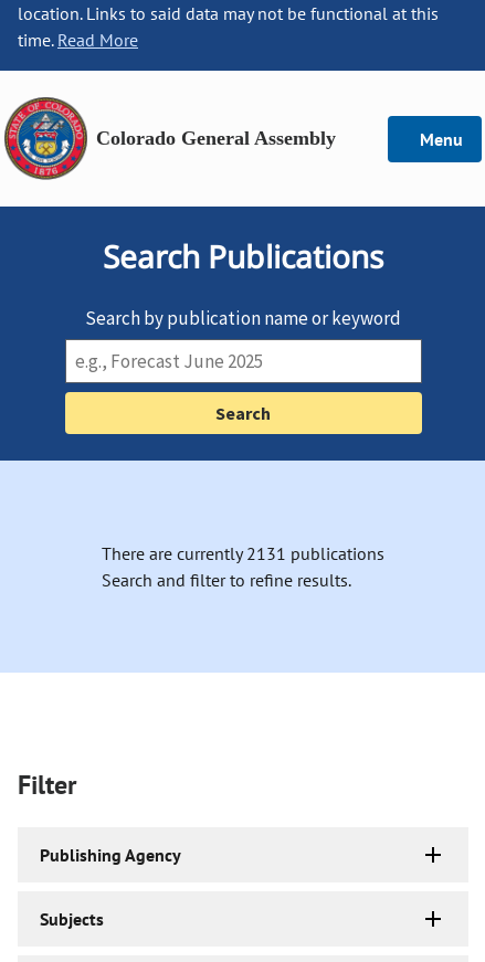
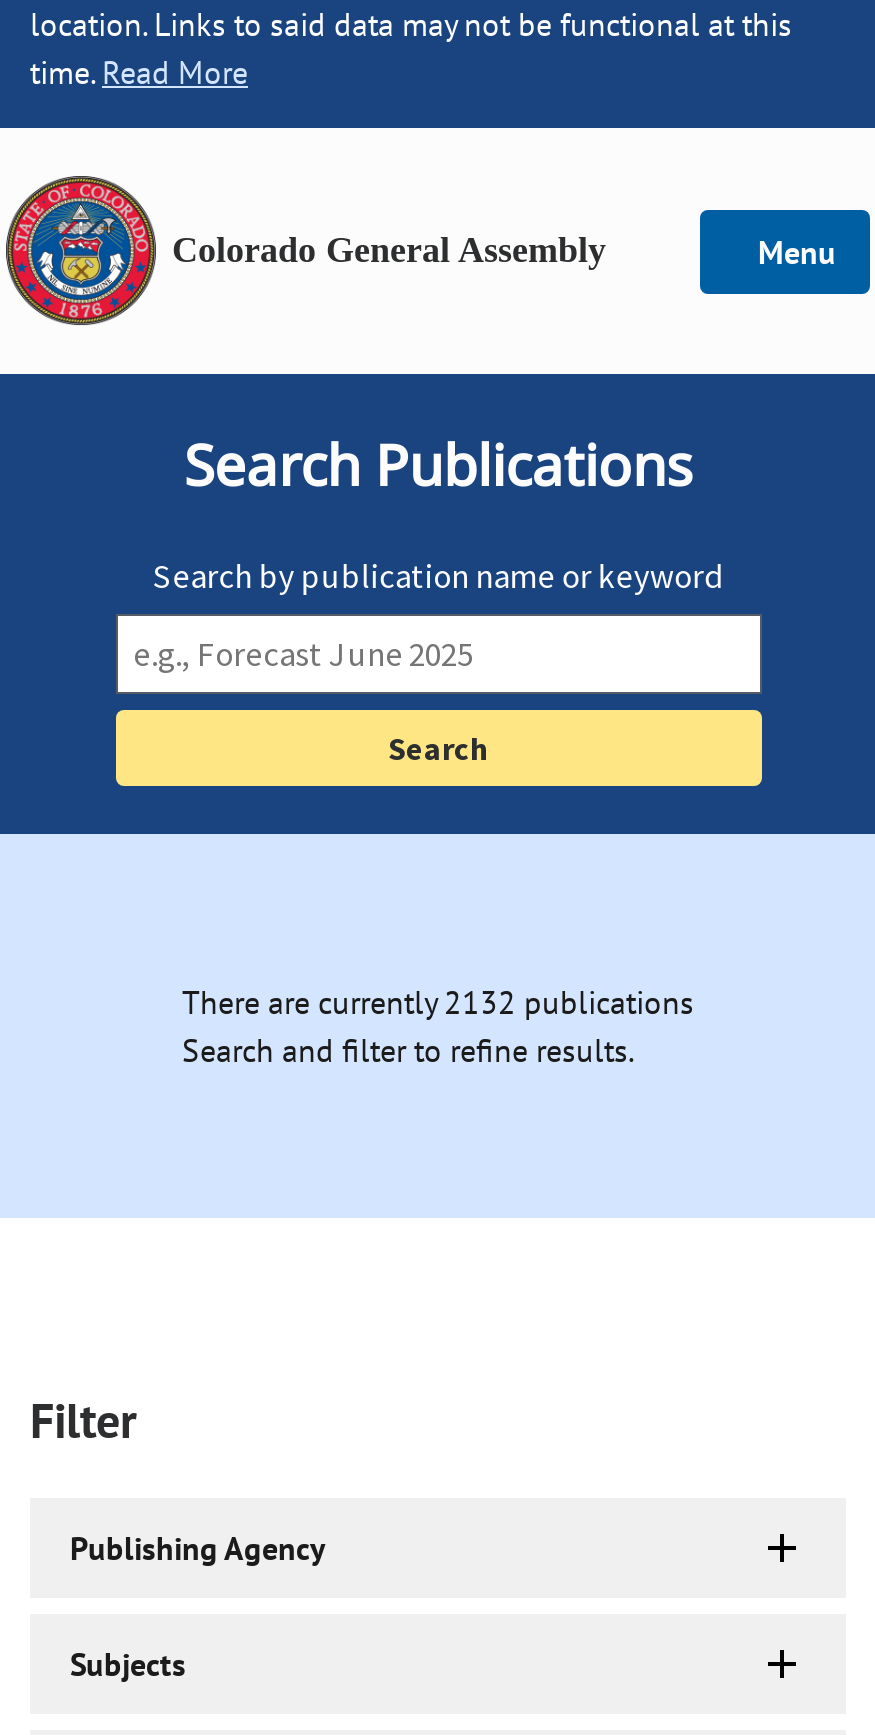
[102,542,384,564] There are currently 2131 publications -> [182,982,694,1022] There are currently 2132 publications

